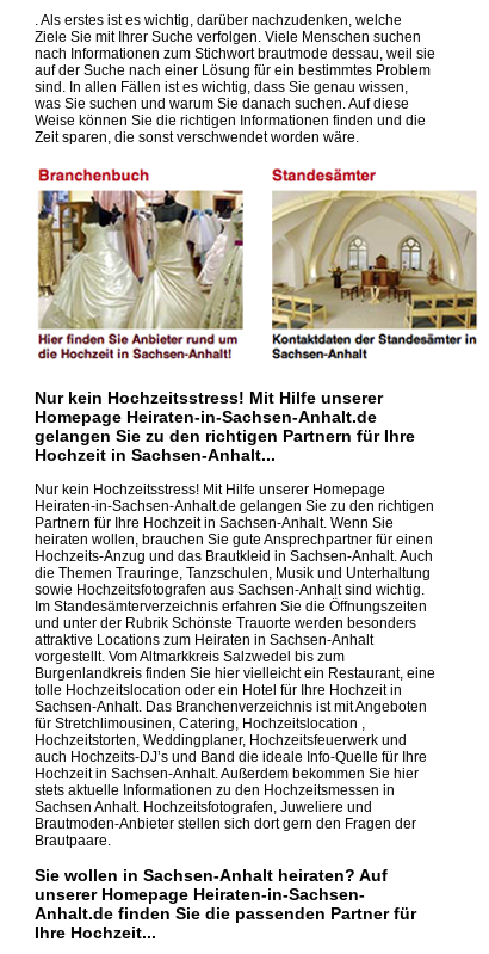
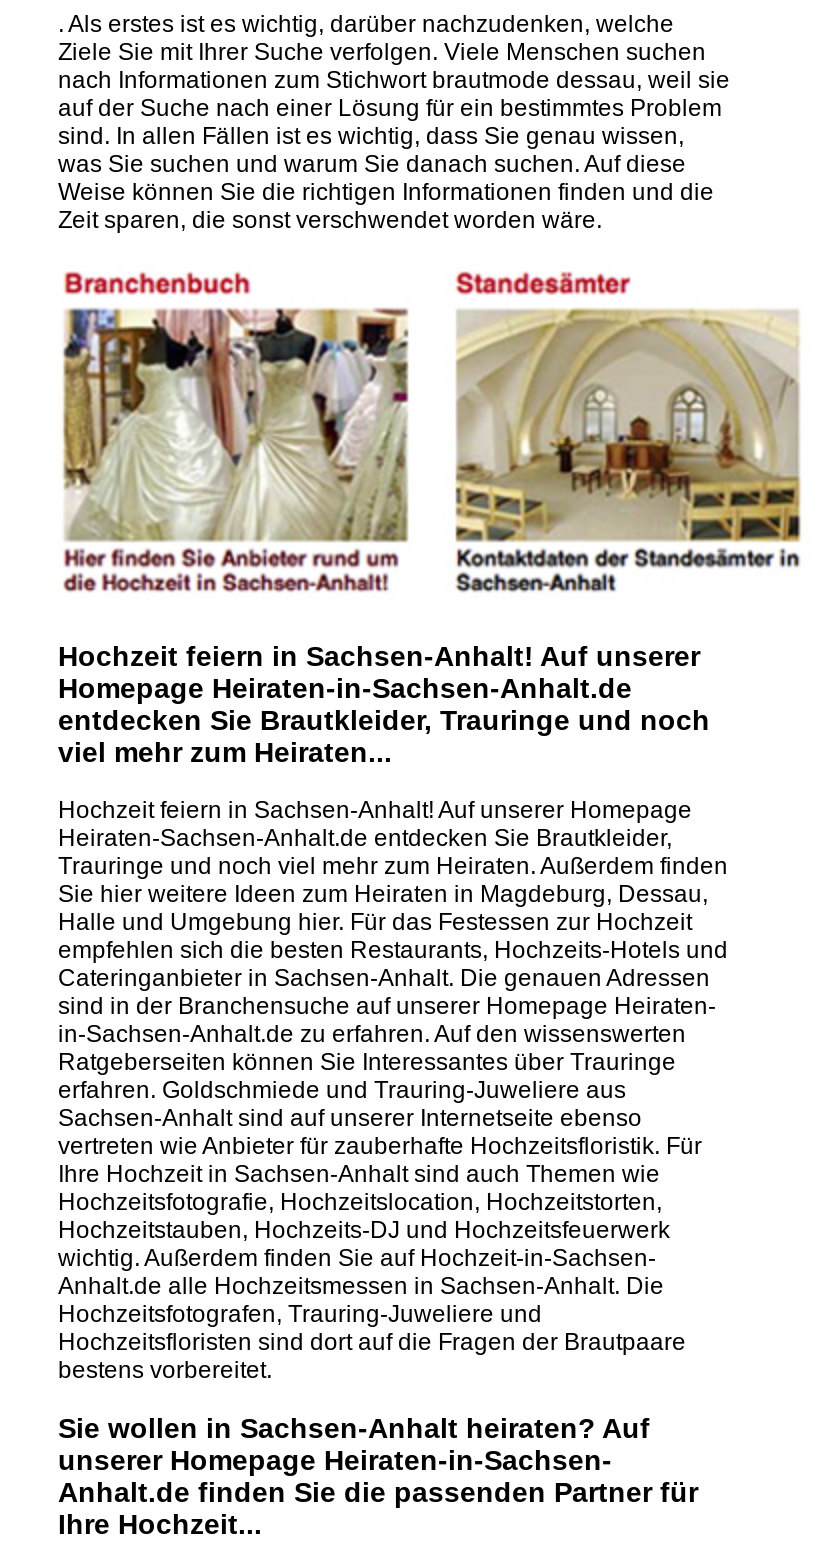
[35,388,383,407] Nur kein Hochzeitsstress! Mit Hilfe unserer -> [58,640,700,672] Hochzeit feiern in Sachsen-Anhalt! Auf unserer
[35,426,415,465] gelangen Sie zu den richtigen Partnern für Ihre | Hochzeit in Sachsen-Anhalt... -> [58,704,710,768] entdecken Sie Brautkleider, Trauringe und noch | viel mehr zum Heiraten...
[35,481,435,849] Nur kein Hochzeitsstress! Mit Hilfe unserer Homepage | Heiraten-in-Sachsen-Anhalt.de gelangen Sie zu den richtigen | Partnern für Ihre Hochzeit in Sachsen-Anhalt. Wenn Sie | heiraten wollen, brauchen Sie gute Ansprechpartner für einen | Hochzeits-Anzug und das Brautkleid in Sachsen-Anhalt. Auch | die Themen Trauringe, Tanzschulen, Musik und Unterhaltung | sowie Hochzeitsfotografen aus Sachsen-Anhalt sind wichtig. | Im Standesämterverzeichnis erfahren Sie die Öffnungszeiten | und unter der Rubrik Schönste Trauorte werden besonders | attraktive Locations zum Heiraten in Sachsen-Anhalt | vorgestellt. Vom Altmarkkreis Salzwedel bis zum | Burgenlandkreis finden Sie hier vielleicht ein Restaurant, eine | tolle Hochzeitslocation oder ein Hotel für Ihre Hochzeit in | Sachsen-Anhalt. Das Branchenverzeichnis ist mit Angeboten | für Stretchlimousinen, Catering, Hochzeitslocation , | Hochzeitstorten, Weddingplaner, Hochzeitsfeuerwerk und | auch Hochzeits-DJ’s und Band die ideale Info-Quelle für Ihre | Hochzeit in Sachsen-Anhalt. Außerdem bekommen Sie hier | stets aktuelle Informationen zu den Hochzeitsmessen in | Sachsen Anhalt. Hochzeitsfotografen, Juweliere und | Brautmoden-Anbieter stellen sich dort gern den Fragen der | Brautpaare. -> [58,796,728,1384] Hochzeit feiern in Sachsen-Anhalt! Auf unserer Homepage | Heiraten-Sachsen-Anhalt.de entdecken Sie Brautkleider, | Trauringe und noch viel mehr zum Heiraten. Außerdem finden | Sie hier weitere Ideen zum Heiraten in Magdeburg, Dessau, | Halle und Umgebung hier. Für das Festessen zur Hochzeit | empfehlen sich die besten Restaurants, Hochzeits-Hotels und | Cateringanbieter in Sachsen-Anhalt. Die genauen Adressen | sind in der Branchensuche auf unserer Homepage Heiraten- | in-Sachsen-Anhalt.de zu erfahren. Auf den wissenswerten | Ratgeberseiten können Sie Interessantes über Trauringe | erfahren. Goldschmiede und Trauring-Juweliere aus | Sachsen-Anhalt sind auf unserer Internetseite ebenso | vertreten wie Anbieter für zauberhafte Hochzeitsfloristik. Für | Ihre Hochzeit in Sachsen-Anhalt sind auch Themen wie | Hochzeitsfotografie, Hochzeitslocation, Hochzeitstorten, | Hochzeitstauben, Hochzeits-DJ und Hochzeitsfeuerwerk | wichtig. Außerdem finden Sie auf Hochzeit-in-Sachsen- | Anhalt.de alle Hochzeitsmessen in Sachsen-Anhalt. Die | Hochzeitsfotografen, Trauring-Juweliere und | Hochzeitsfloristen sind dort auf die Fragen der Brautpaare | bestens vorbereitet.

